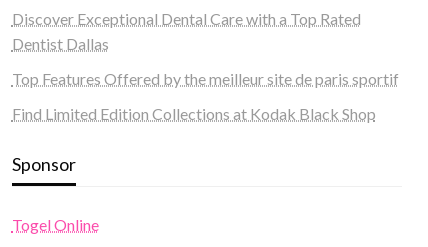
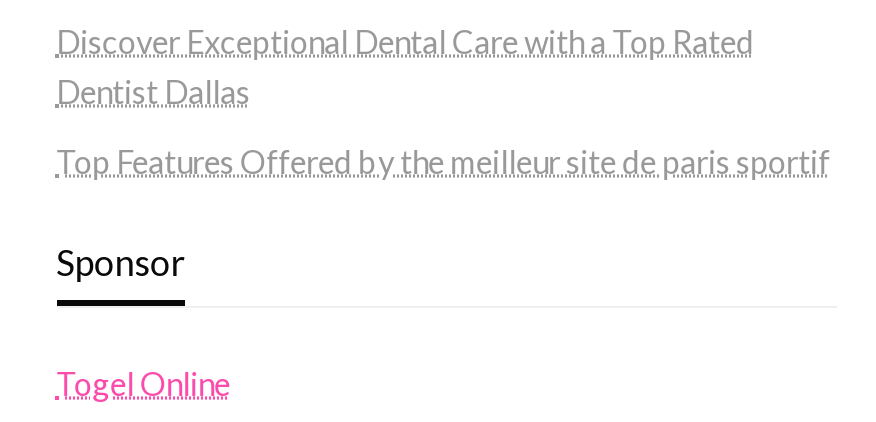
[12,104,376,123] Find Limited Edition Collections at Kodak Black Shop -> none

